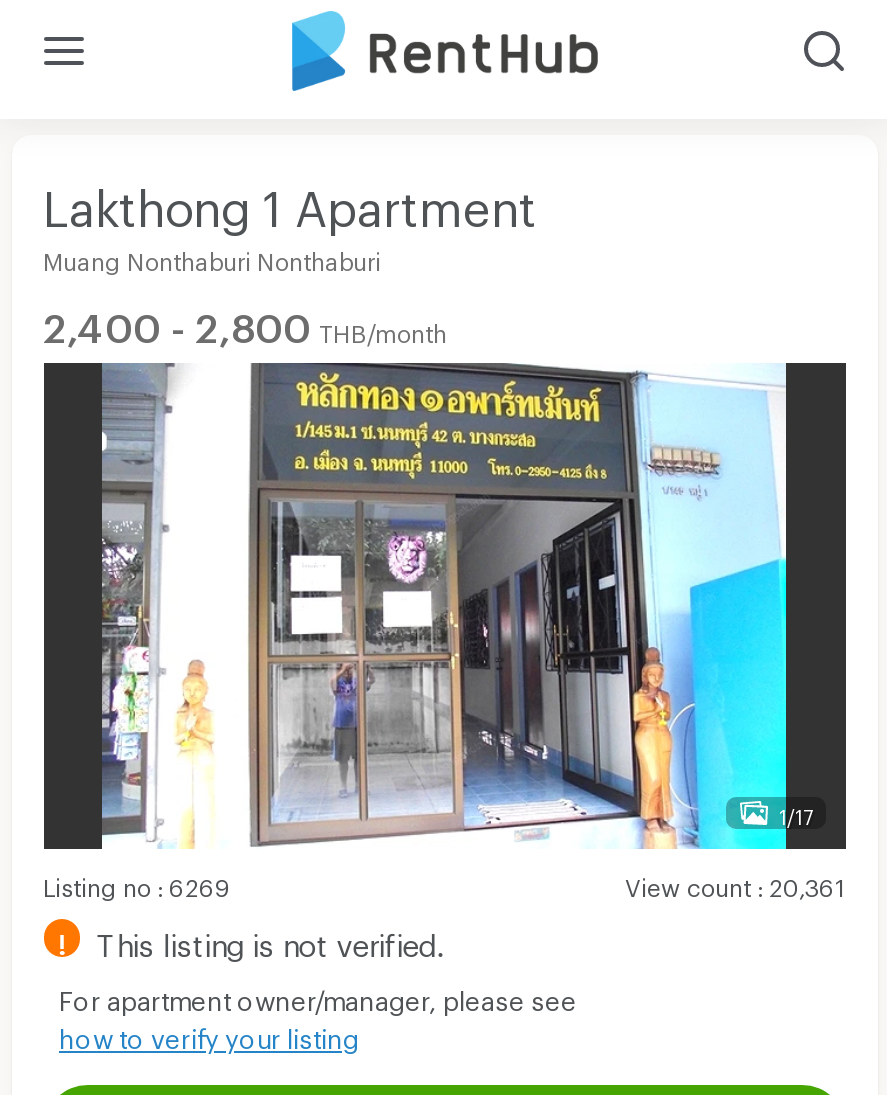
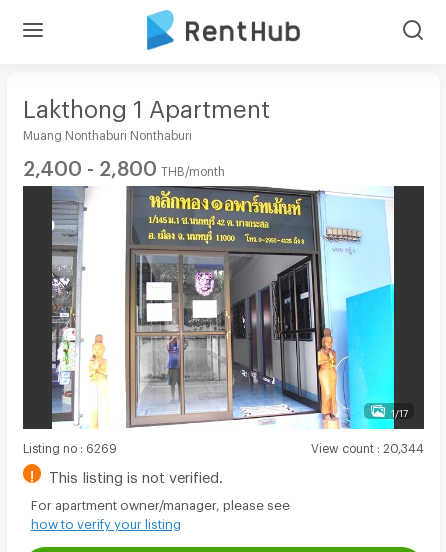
[625,872,845,892] View count: 20,361 -> [310,440,423,450] View count: 20,344

